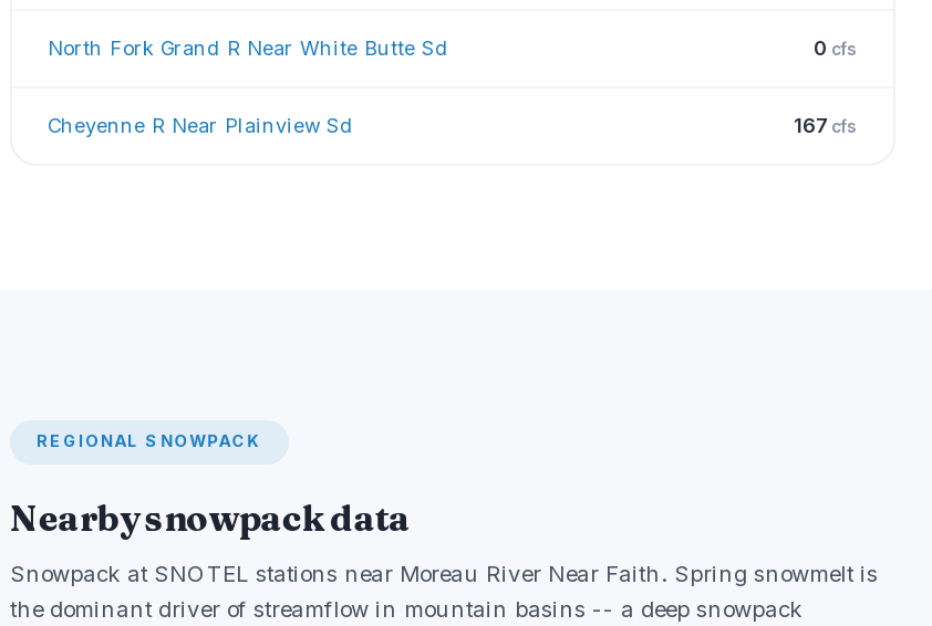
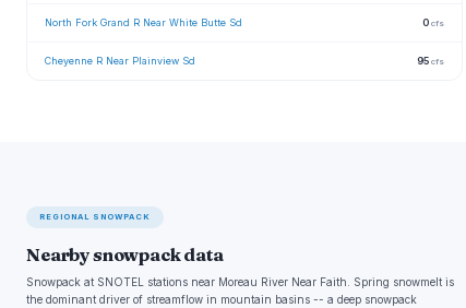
[794,113,858,137] 167 cfs -> [417,55,444,67] 95 cfs

